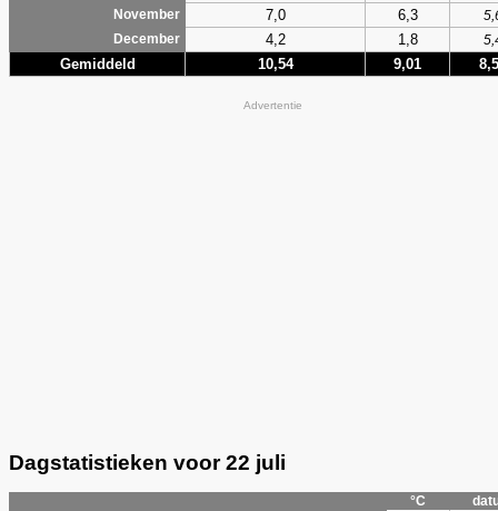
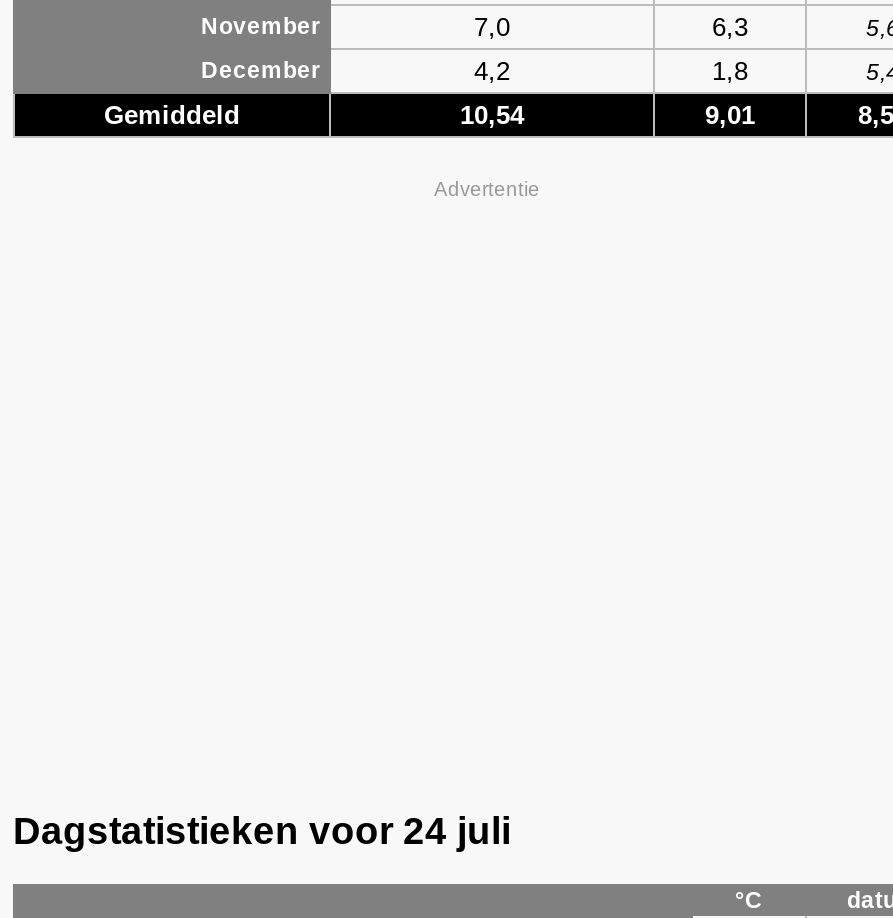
[9,451,286,474] Dagstatistieken voor 22 juli -> [13,809,511,851] Dagstatistieken voor 24 juli

